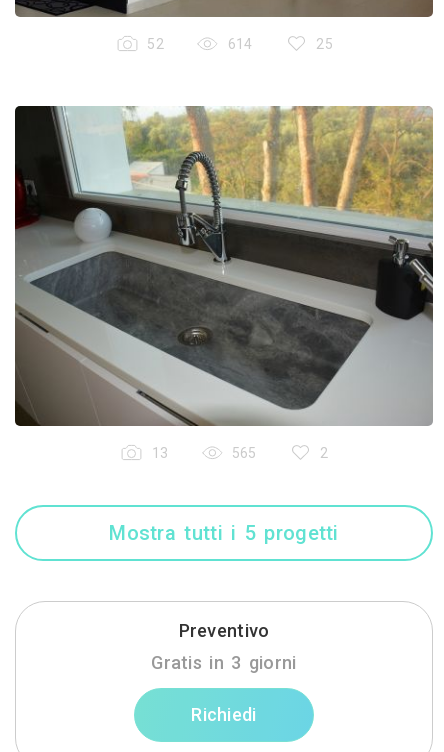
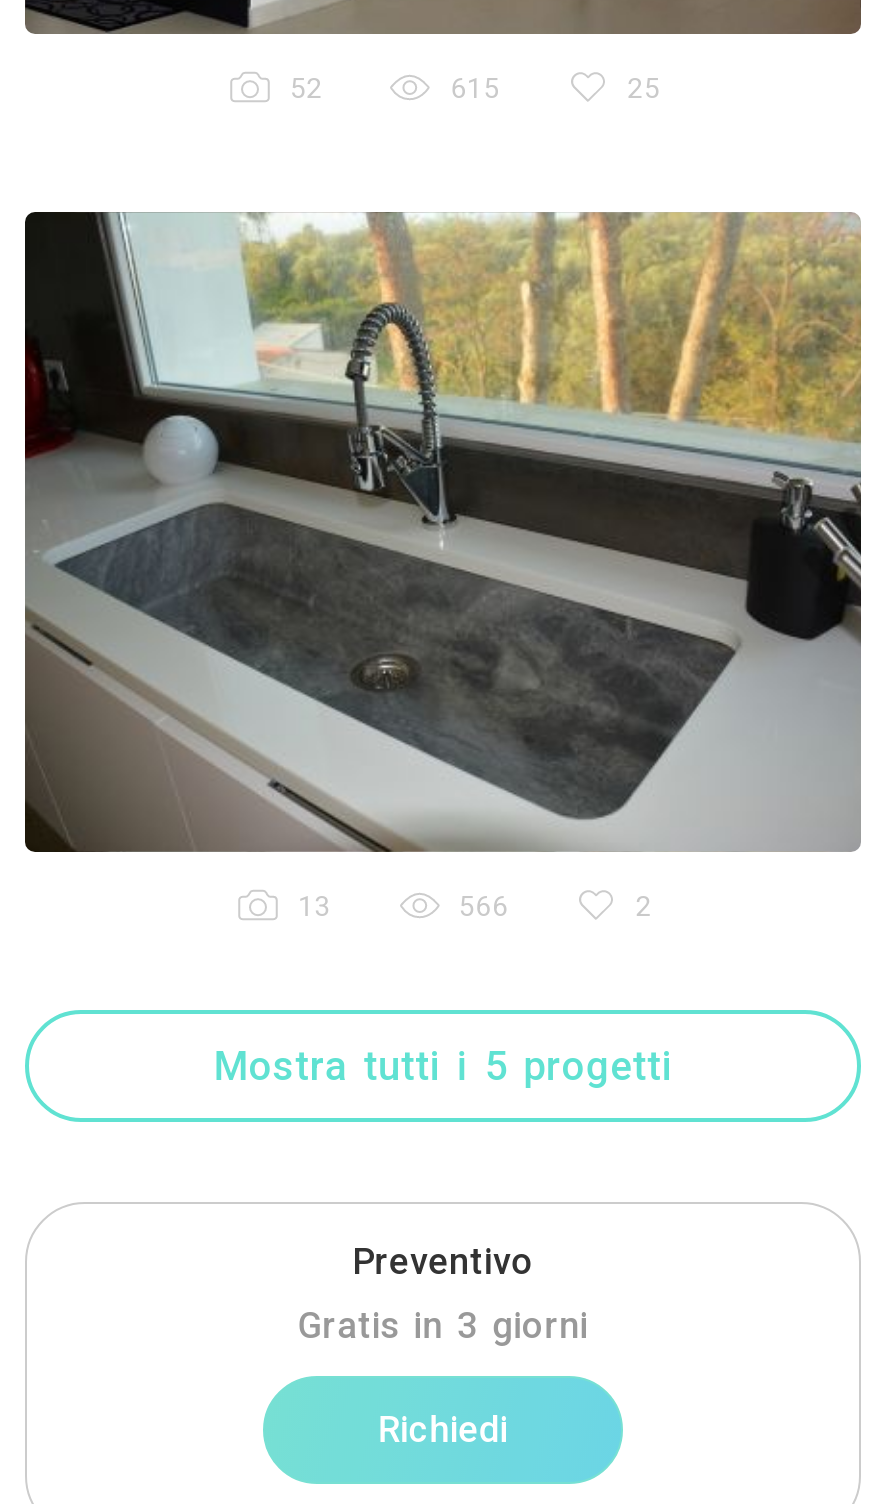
[228,36,253,52] 614 -> [450,71,500,103] 615
[232,445,257,461] 565 -> [459,889,509,921] 566

